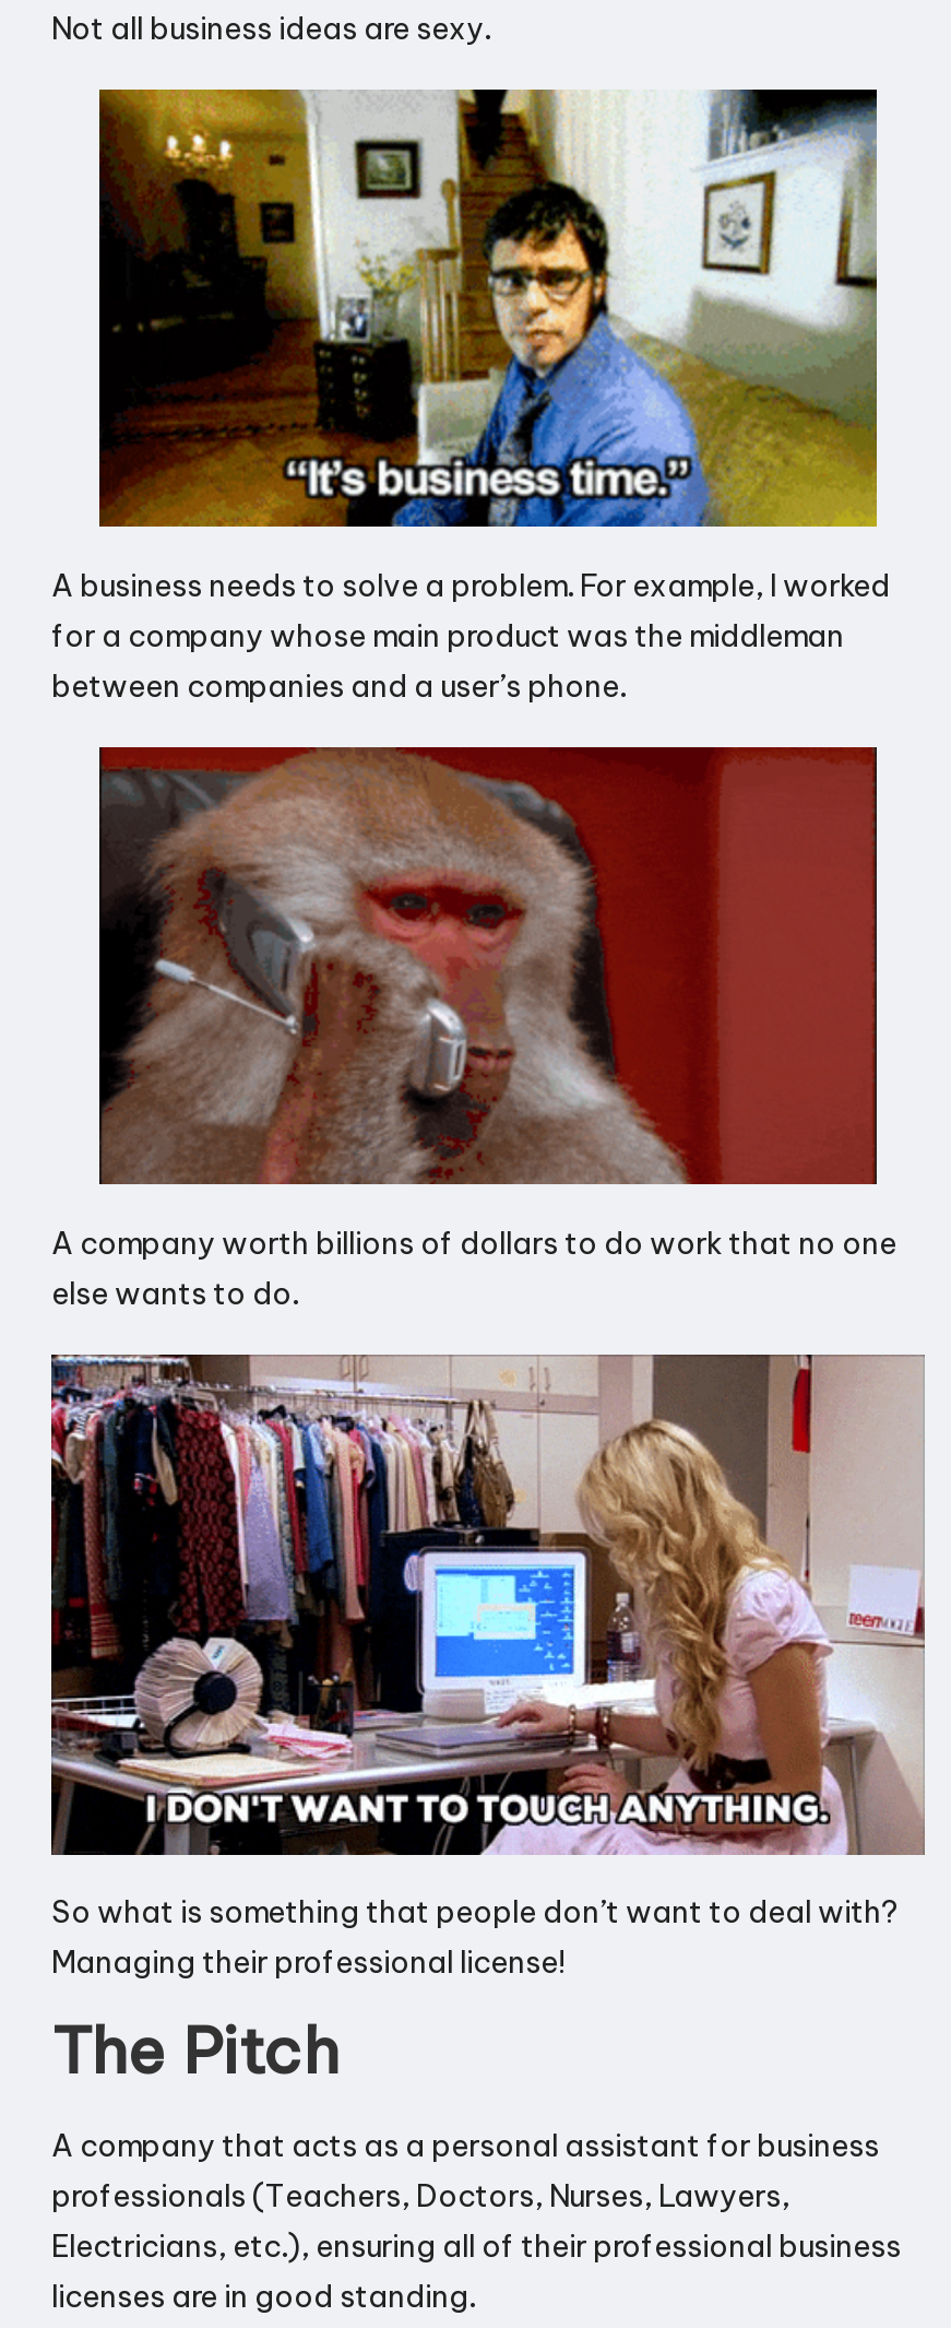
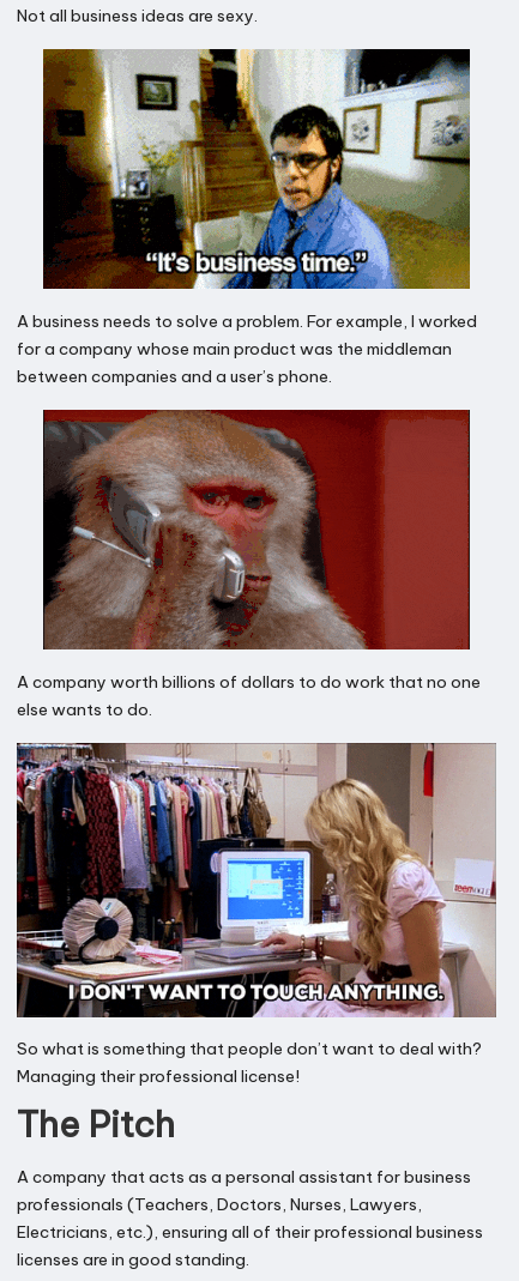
[99,87,879,529] [image] -> [43,48,470,290] [image]

